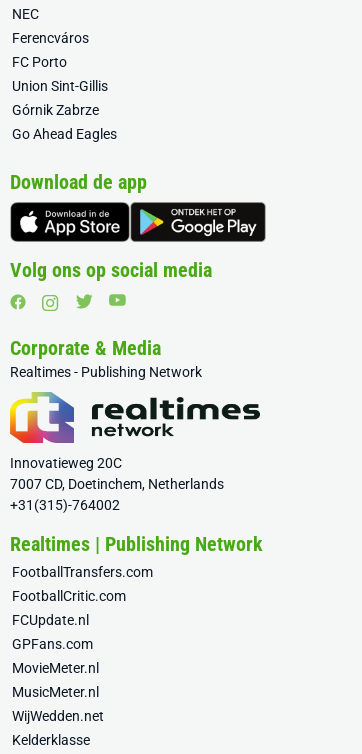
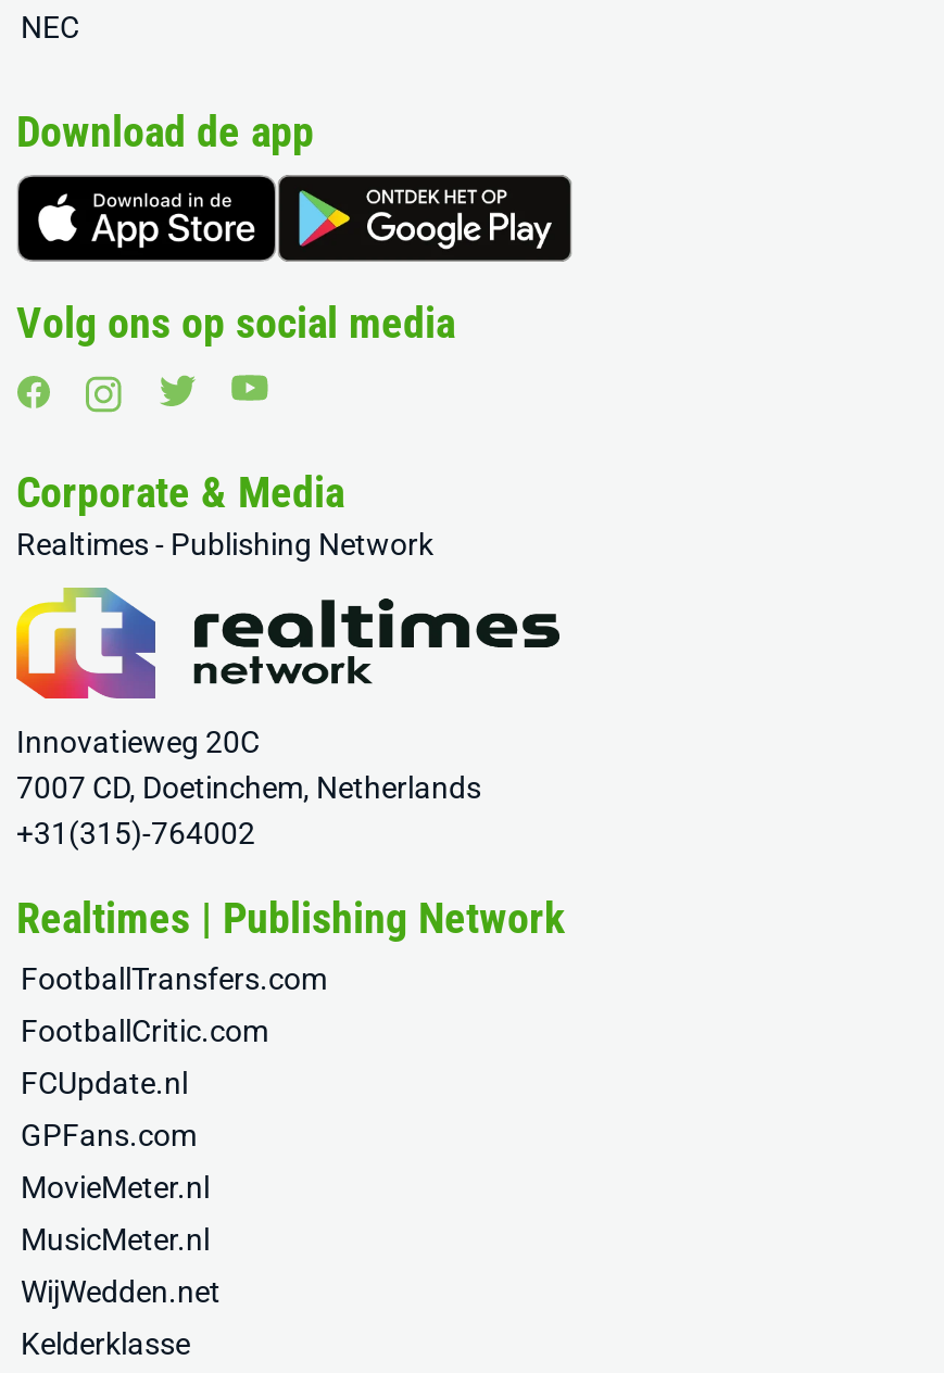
[12,30,117,142] Ferencváros | FC Porto | Union Sint-Gillis | Górnik Zabrze | Go Ahead Eagles -> none

